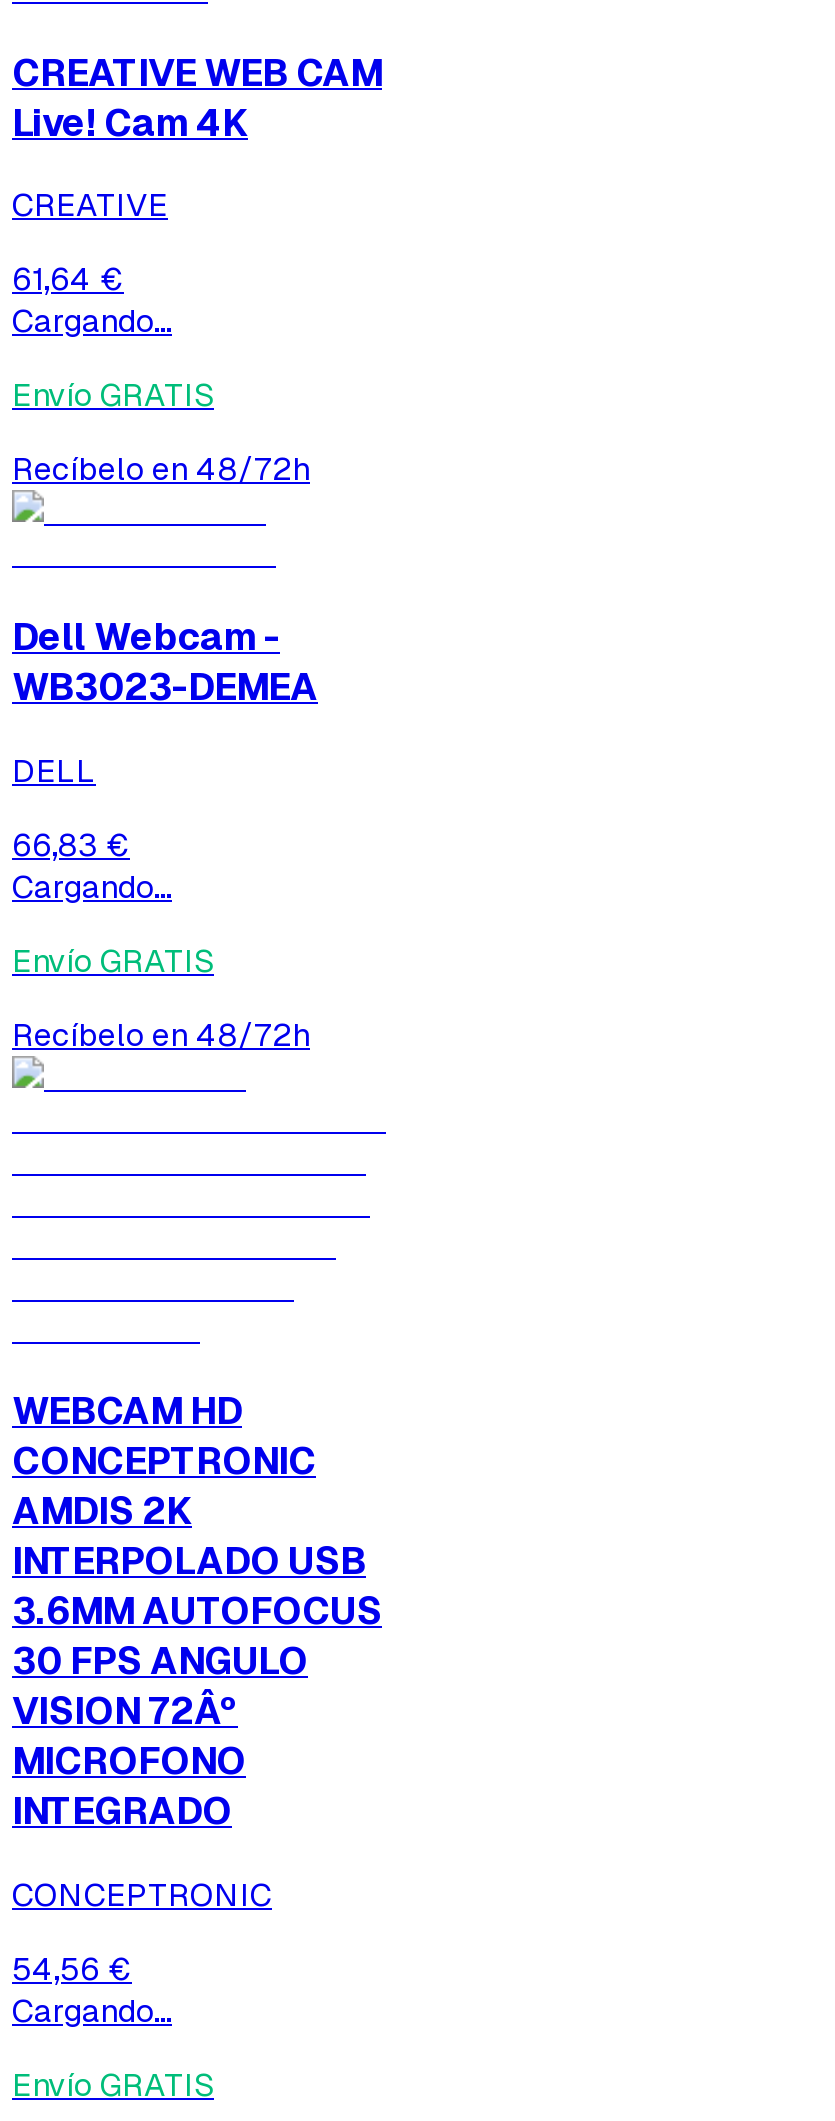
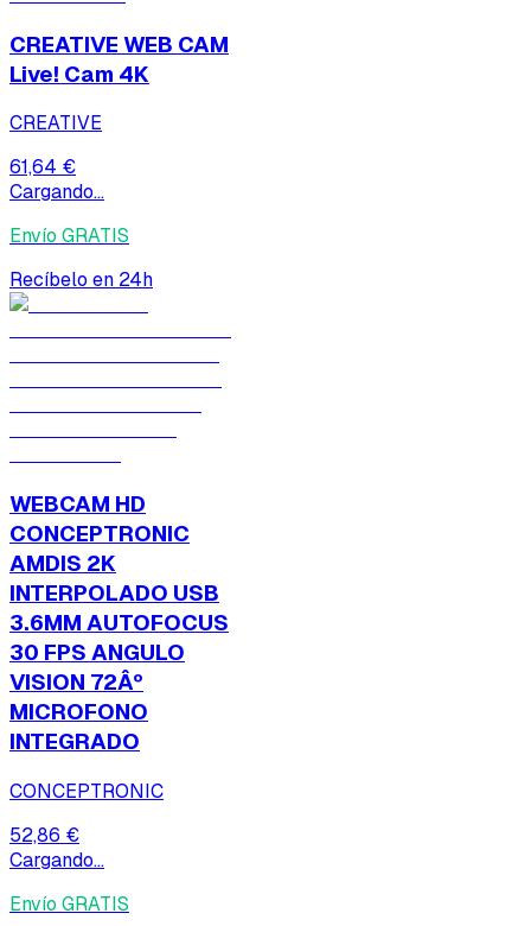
[12,449,318,1056] Recíbelo en 48/72h | Dell Webcam - | WB3023-DEMEA | DELL | 66,83 € | Cargando... | Envío GRATIS | Recíbelo en 48/72h -> [9,267,153,292] Recíbelo en 24h
[12,1948,132,1990] 54,56 € -> [9,822,79,847] 52,86 €

